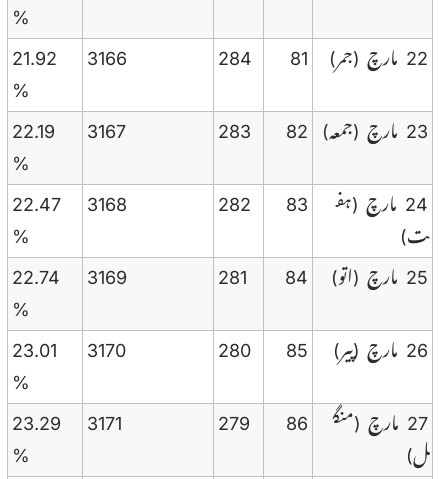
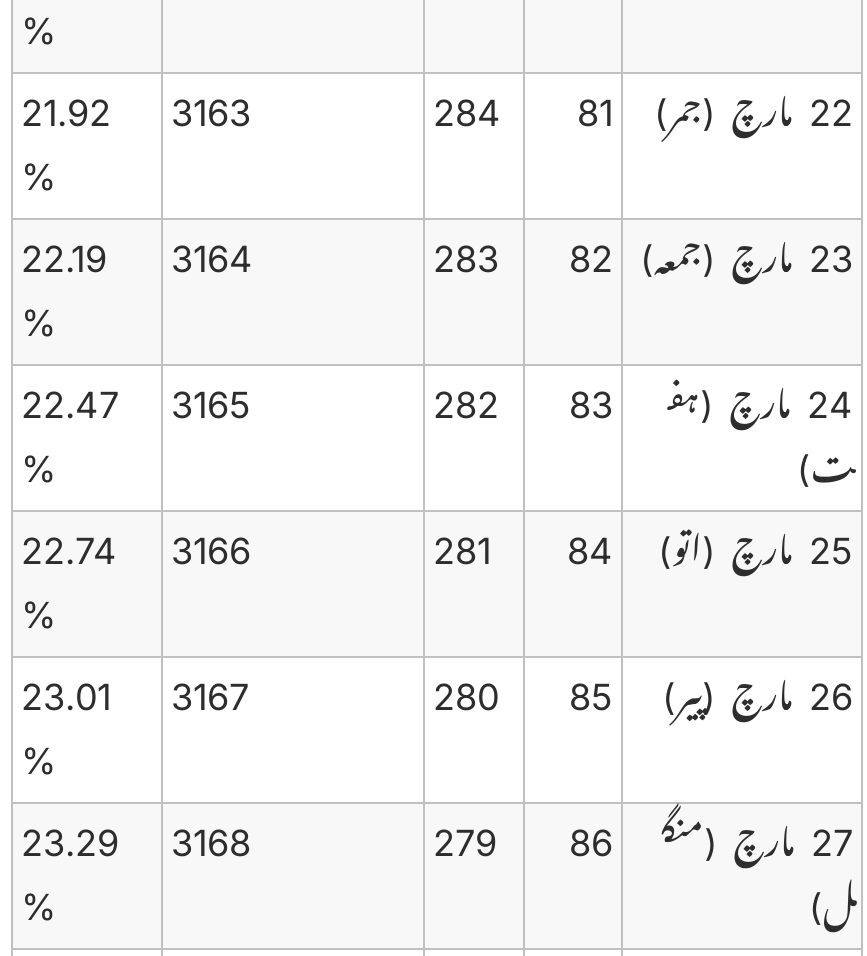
[12,48,127,69] 21.92 3166 -> [21,92,251,134] 21.92 3163
[12,121,126,142] 22.19 3167 -> [21,238,253,280] 22.19 3164
[12,194,127,215] 22.47 3168 -> [21,384,251,426] 22.47 3165
[12,267,127,288] 22.74 3169 -> [21,530,251,572] 22.74 3166
[12,340,126,361] 23.01 3170 -> [21,676,249,718] 23.01 3167
[12,413,122,434] 23.29 3171 -> [21,822,251,864] 23.29 3168

